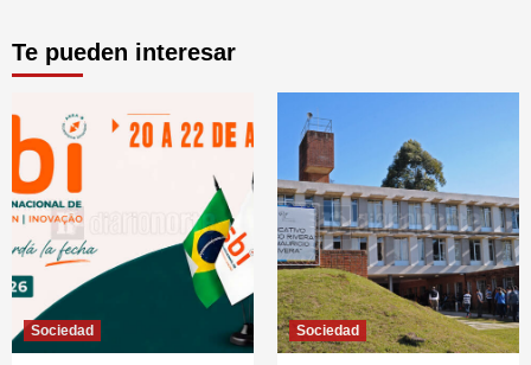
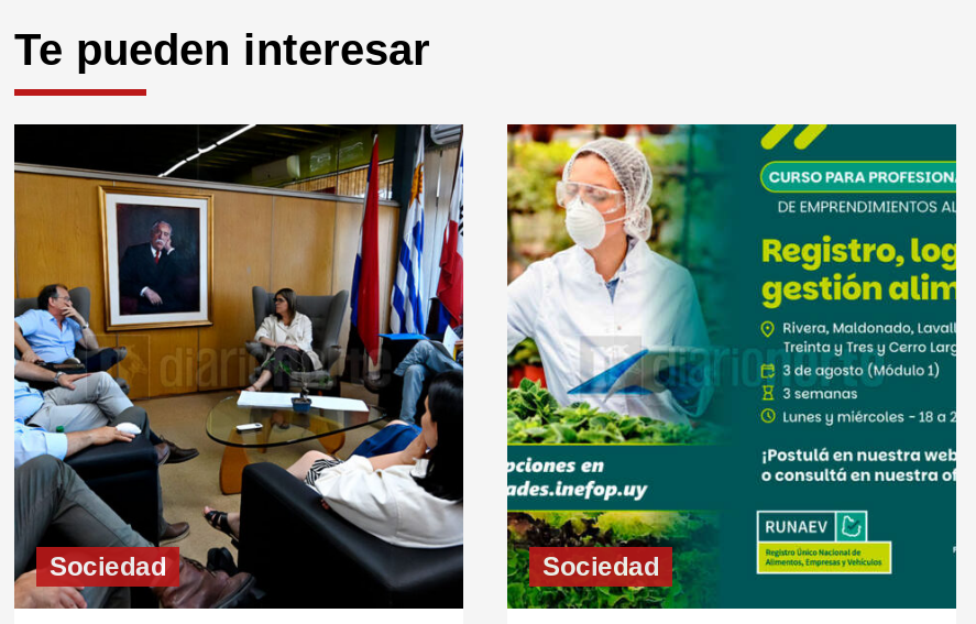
[11,92,255,354] [image] -> [12,122,465,611] [image]
[276,91,520,354] [image] -> [505,122,958,611] [image]

